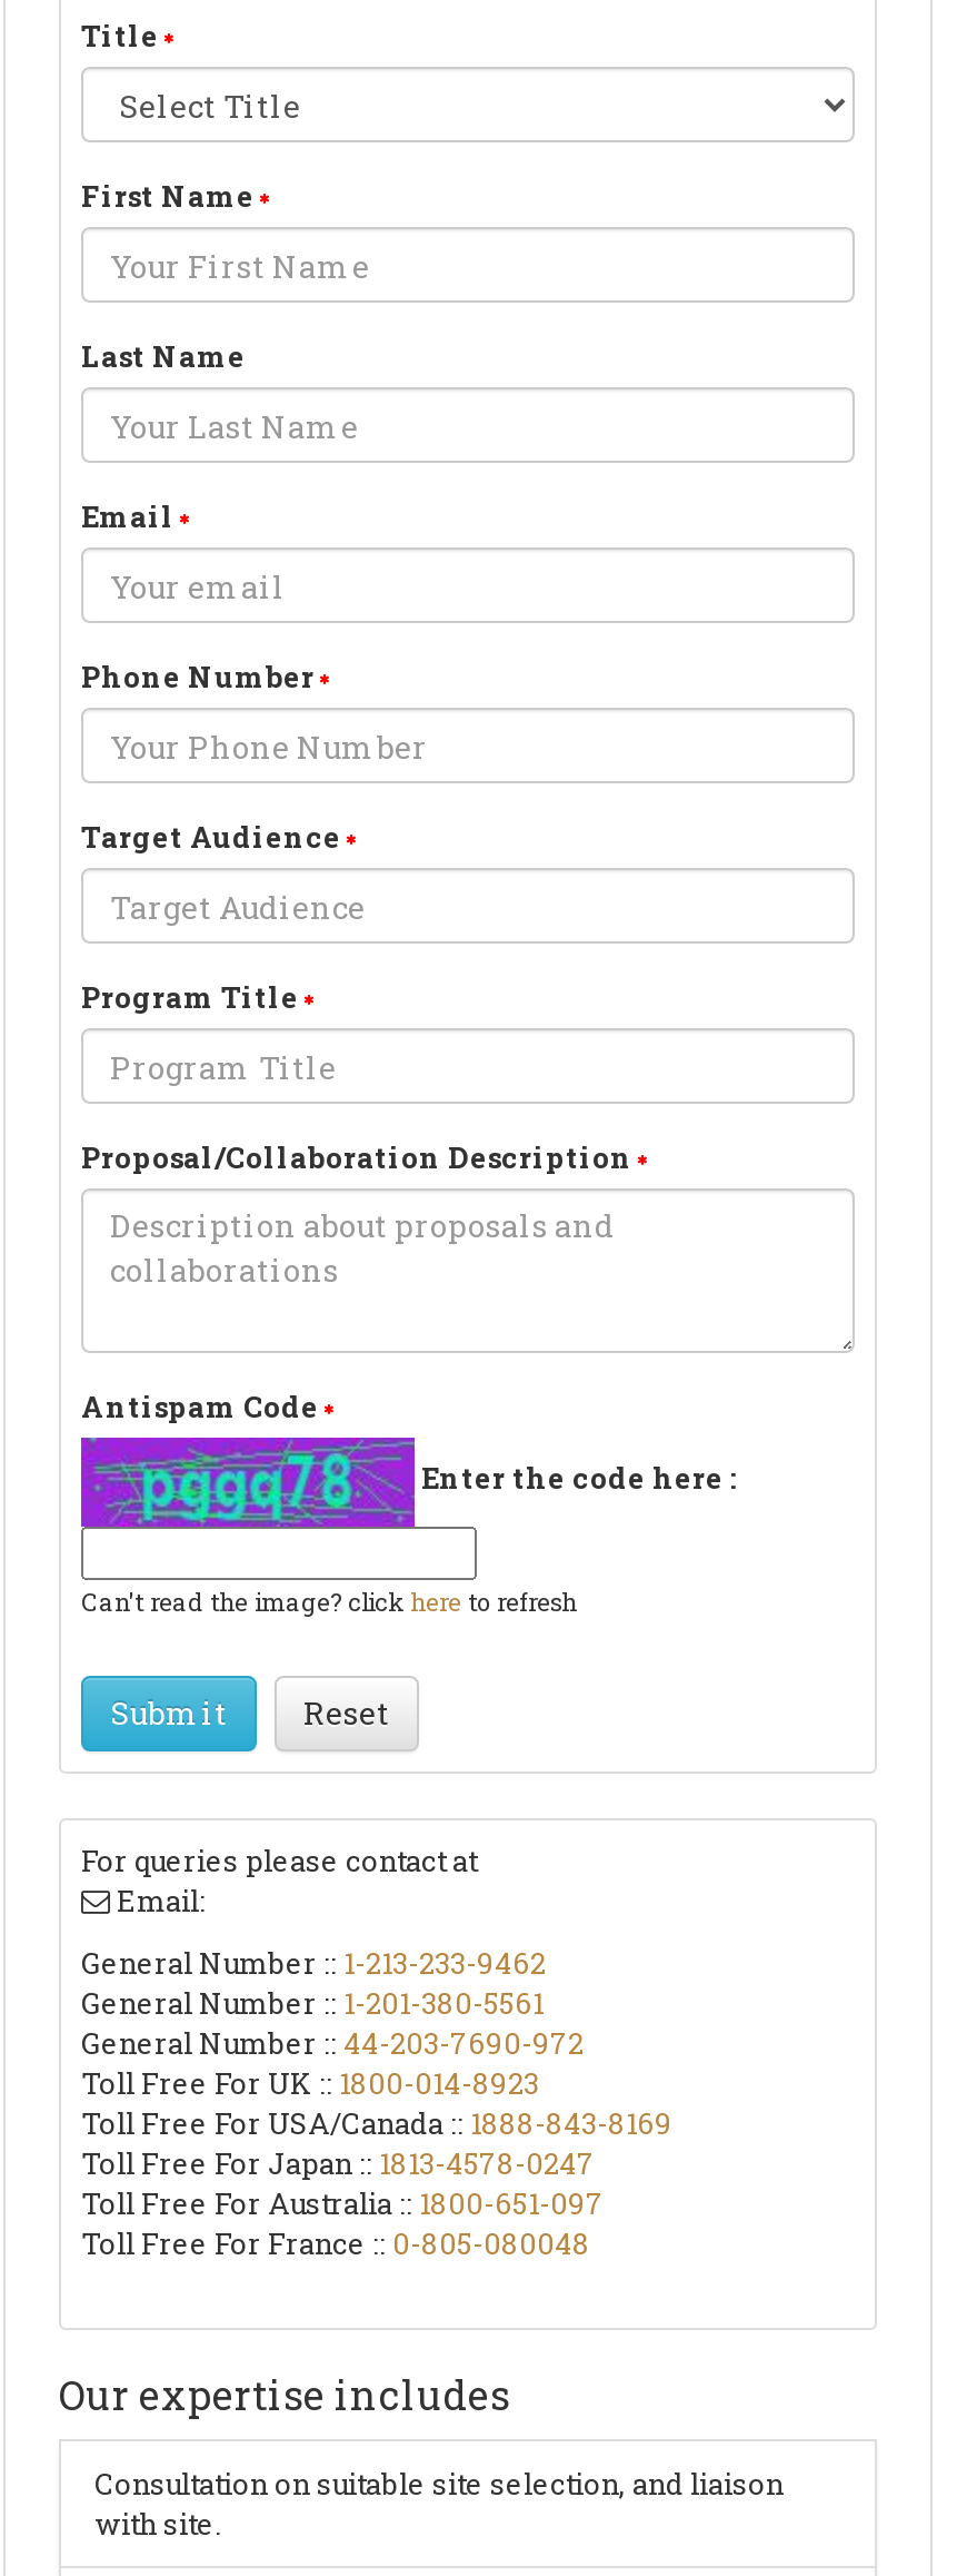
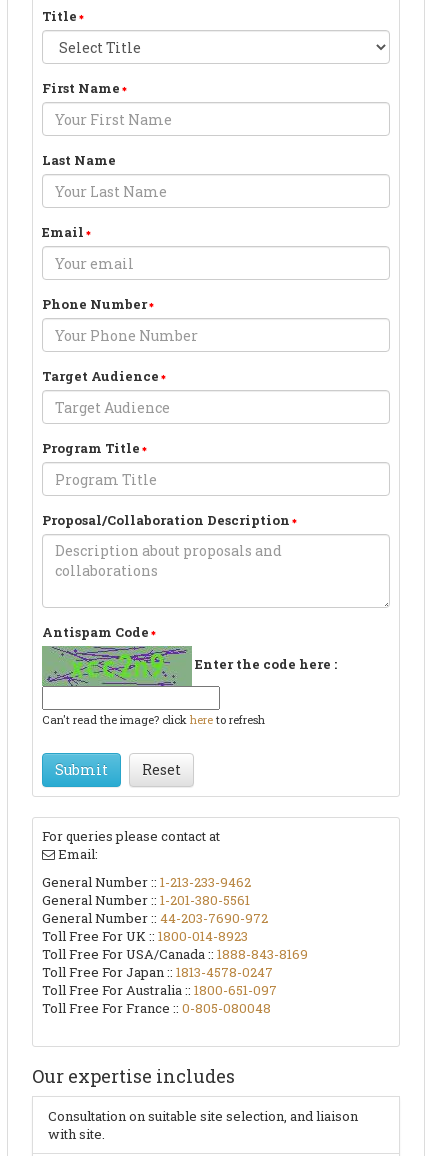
[79,1435,417,1529] [image] -> [41,645,193,687] [image]

